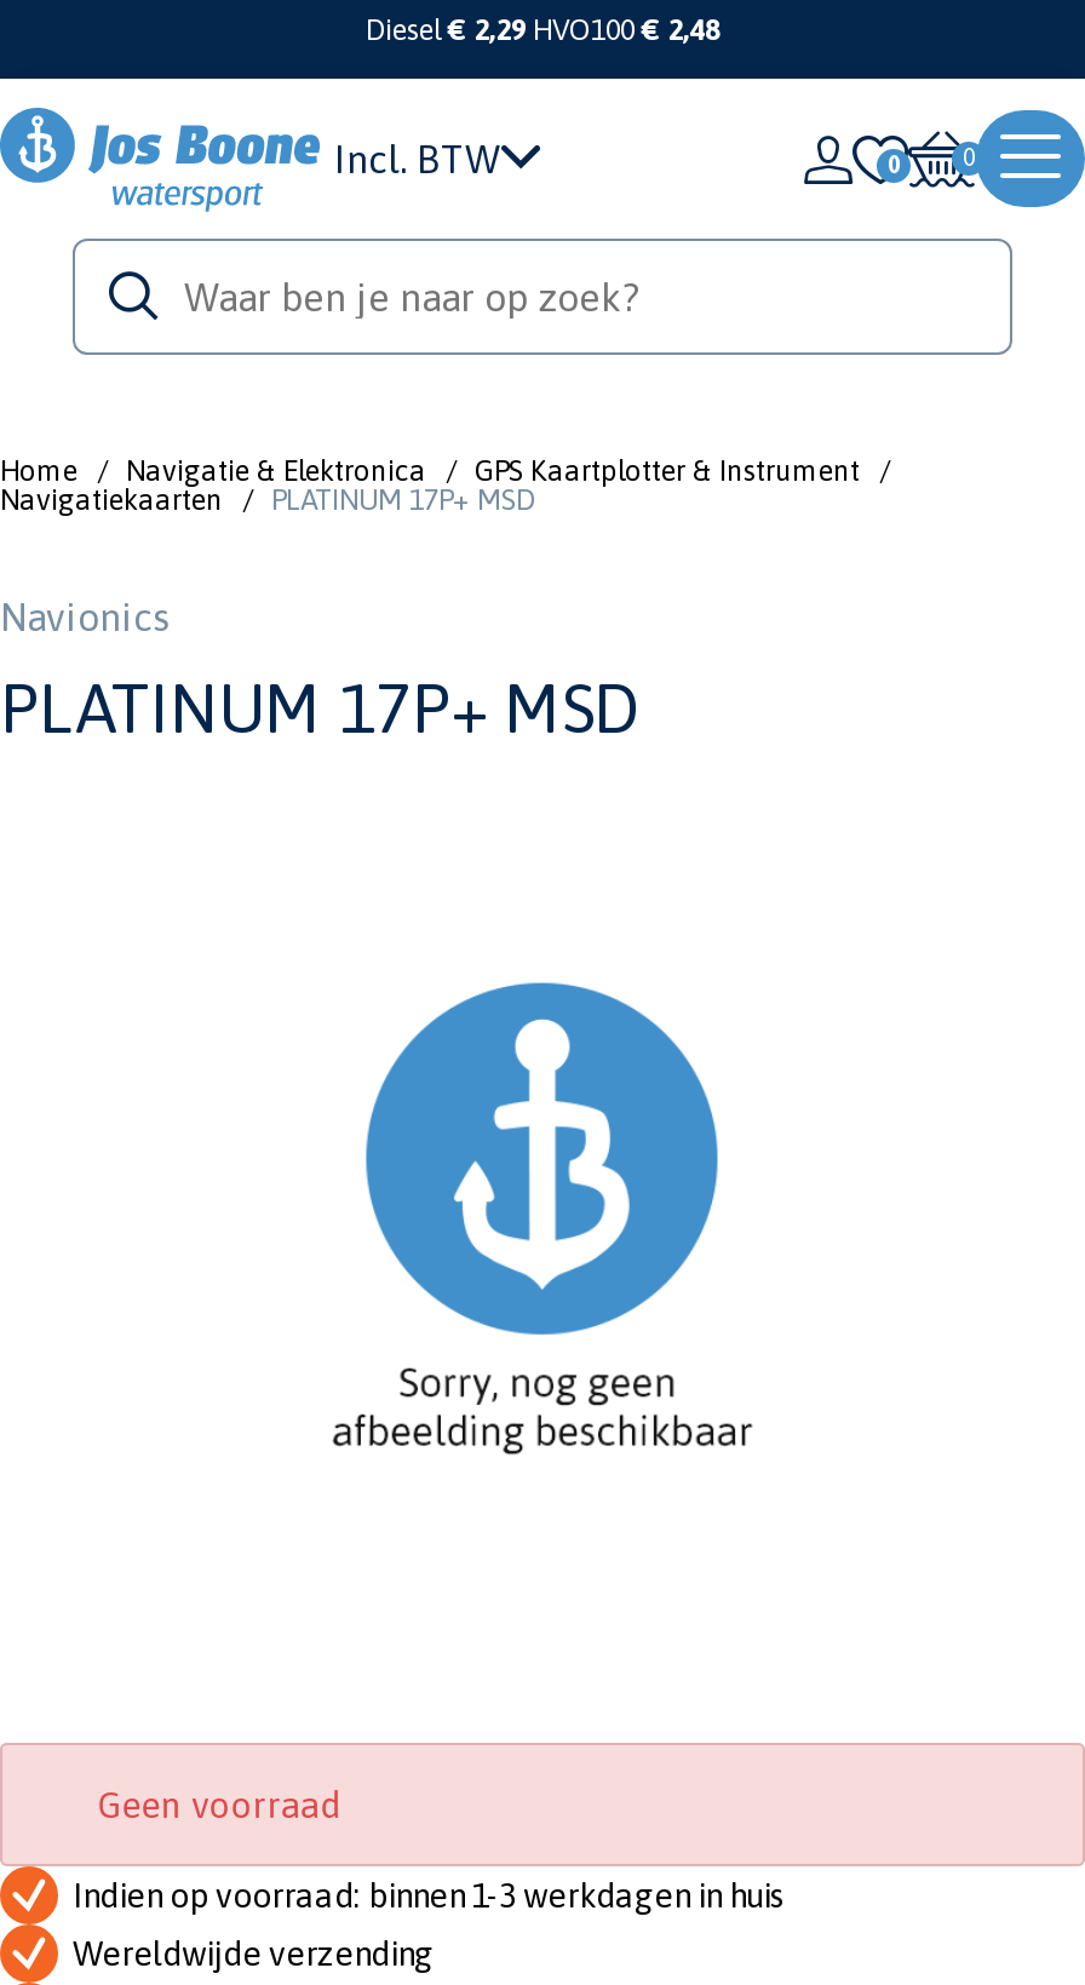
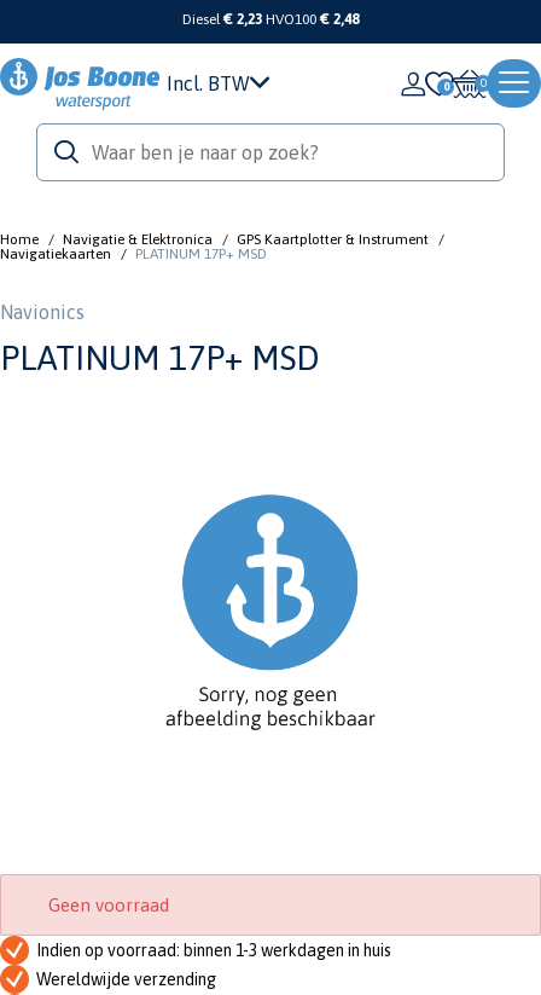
[366,13,719,47] Diesel€ 2,29 HVO100 € 2,48 -> [182,11,359,28] Diesel€ 2,23 HVO100 € 2,48

